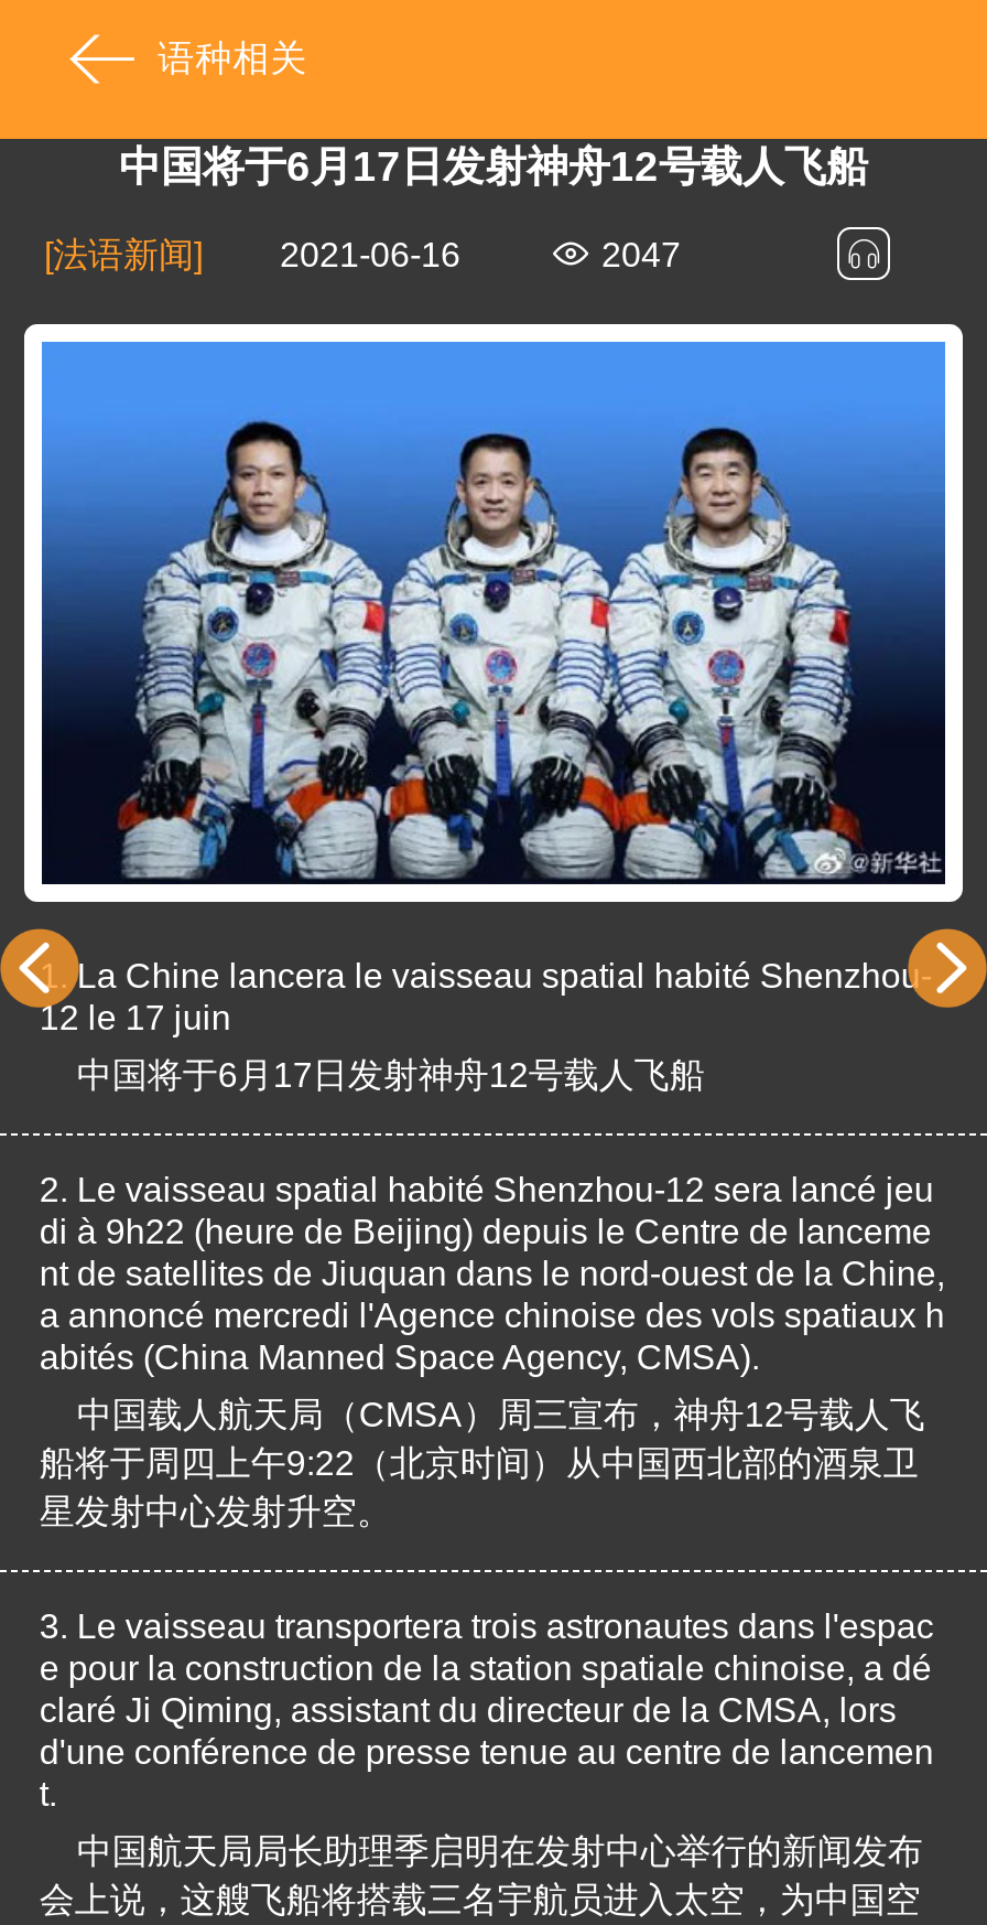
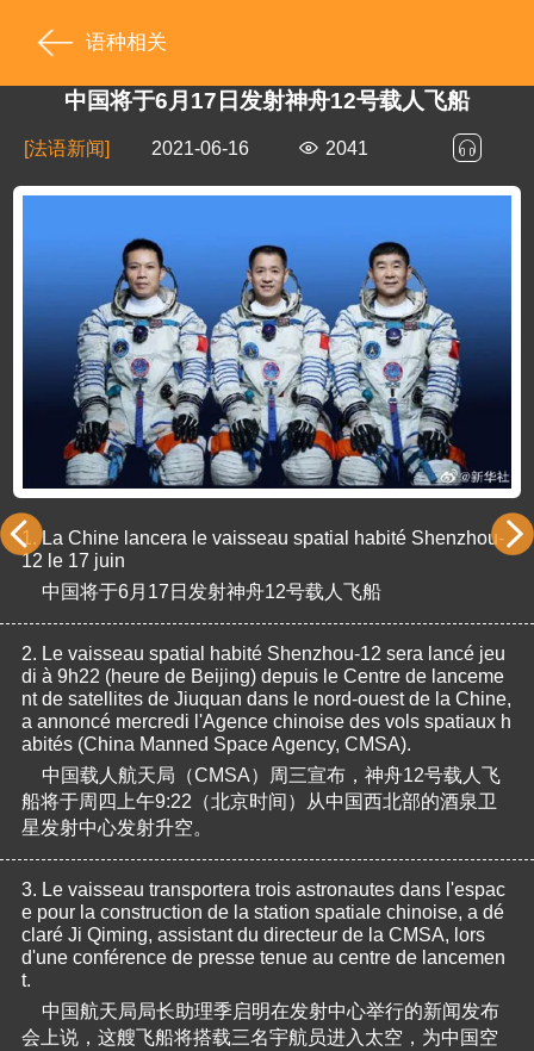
[601,233,681,273] 2047 -> [325,137,368,158] 2041

